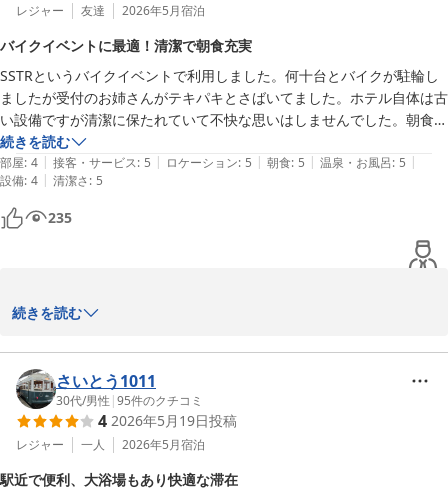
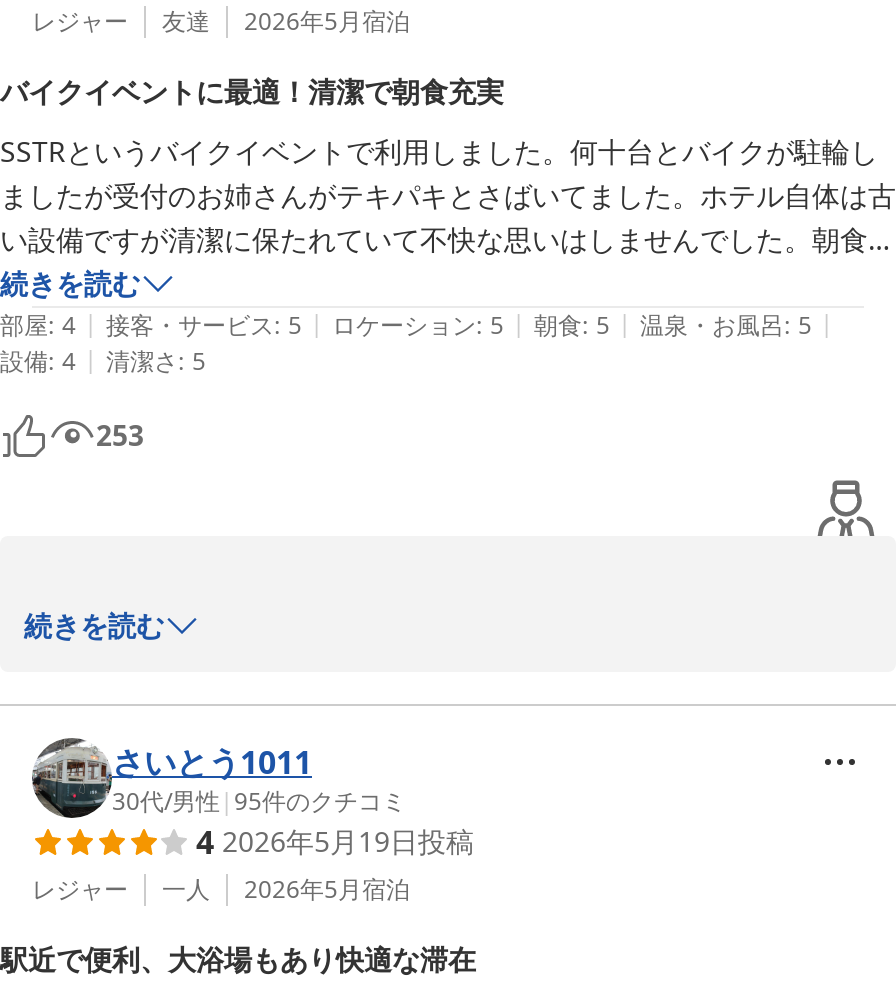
[48,208,72,227] 235 -> [96,416,144,454] 253

